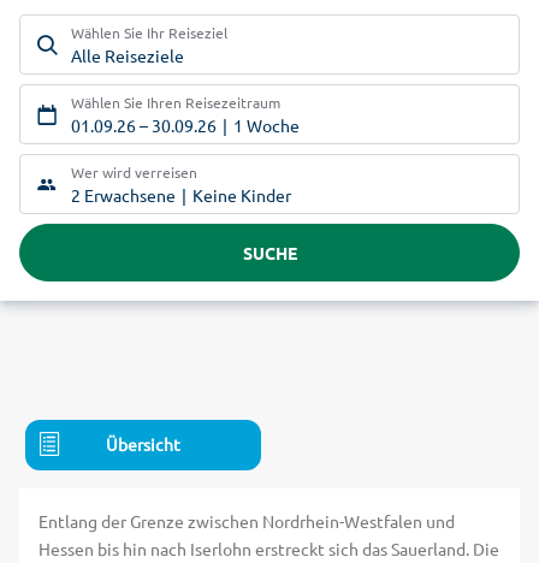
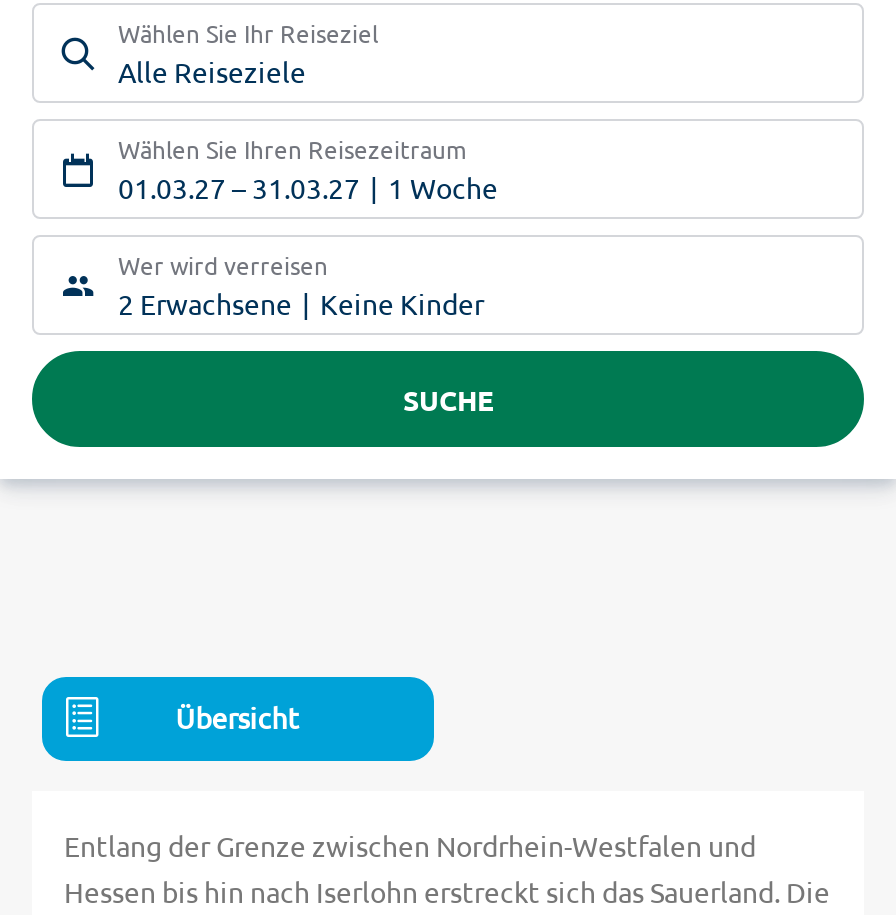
[71,114,300,135] 01.09.26 – 30.09.26 1 Woche -> [118,168,498,204] 01.03.27 – 31.03.27 1 Woche

